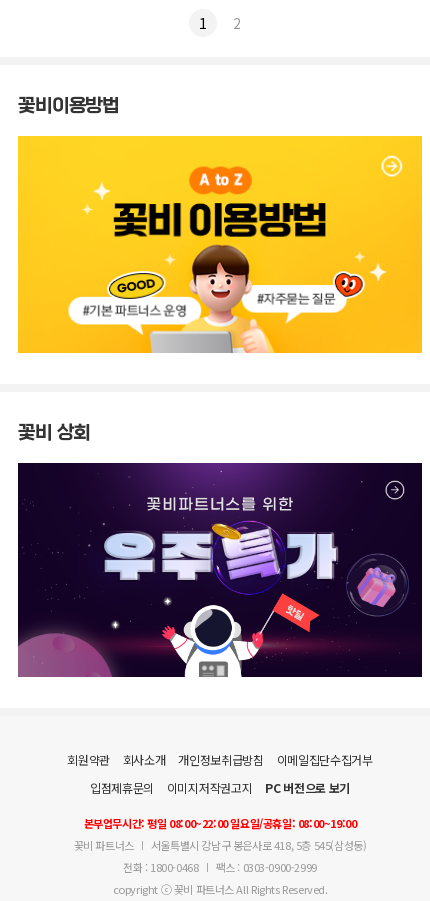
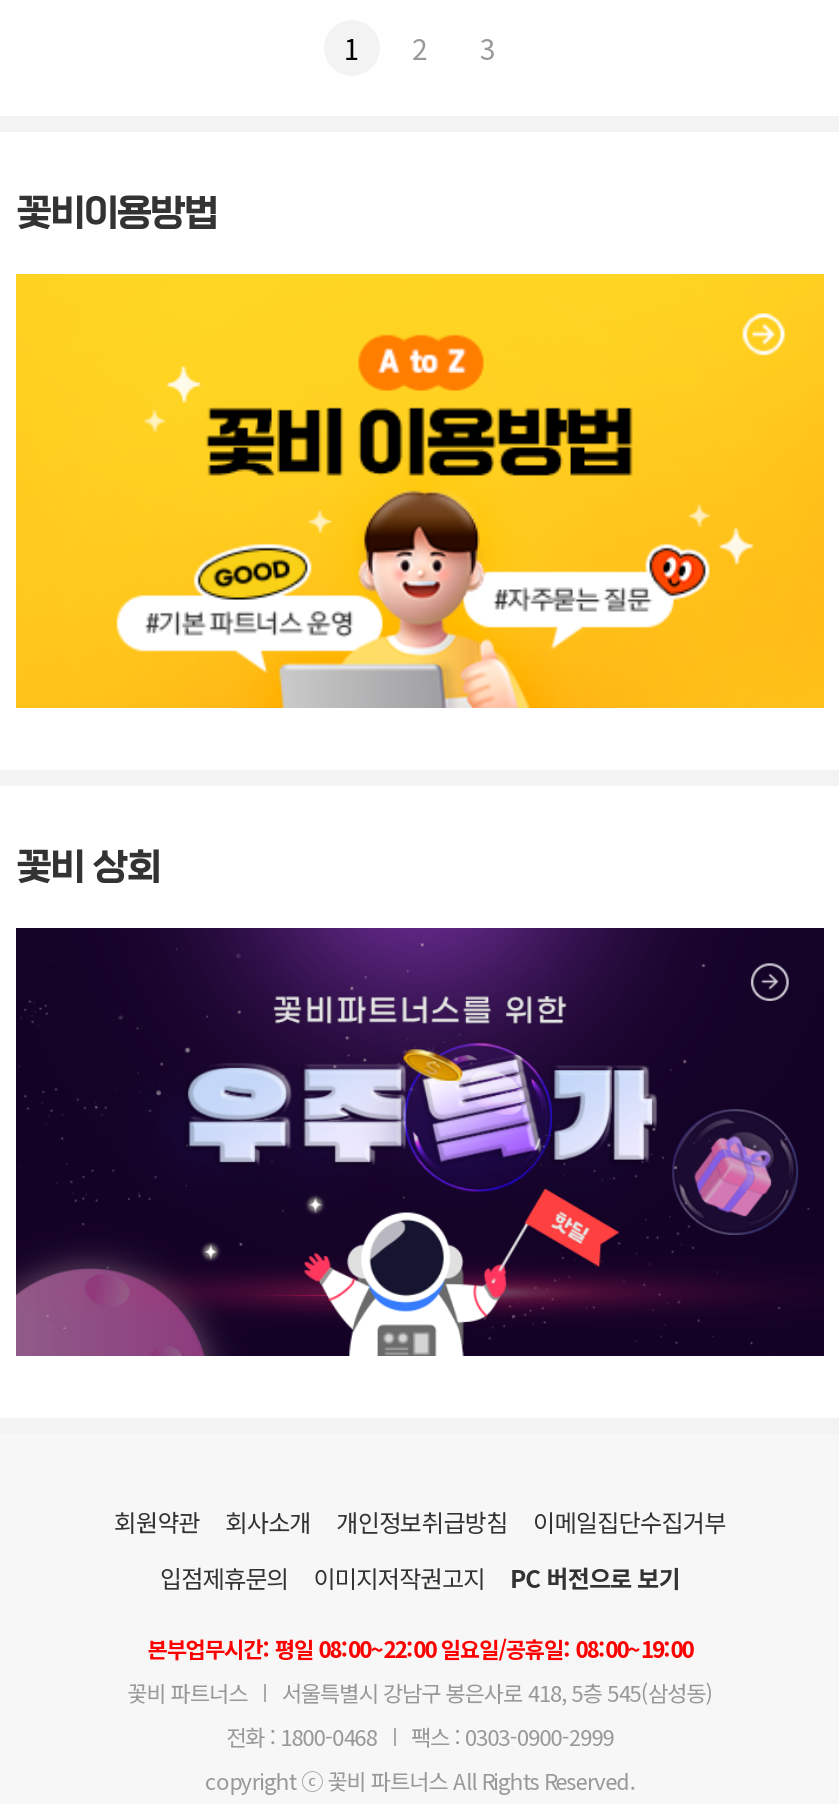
none -> [480,27,496,67] 3

